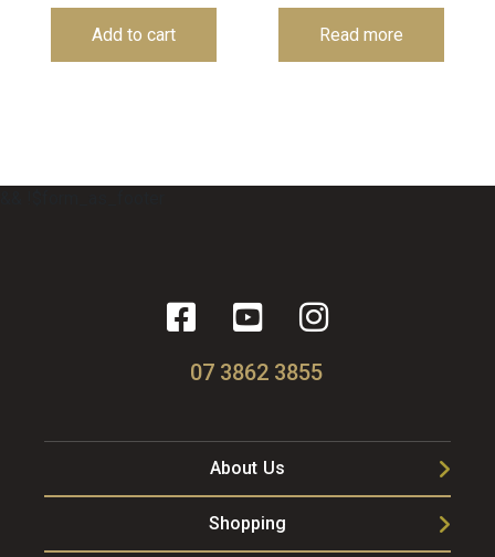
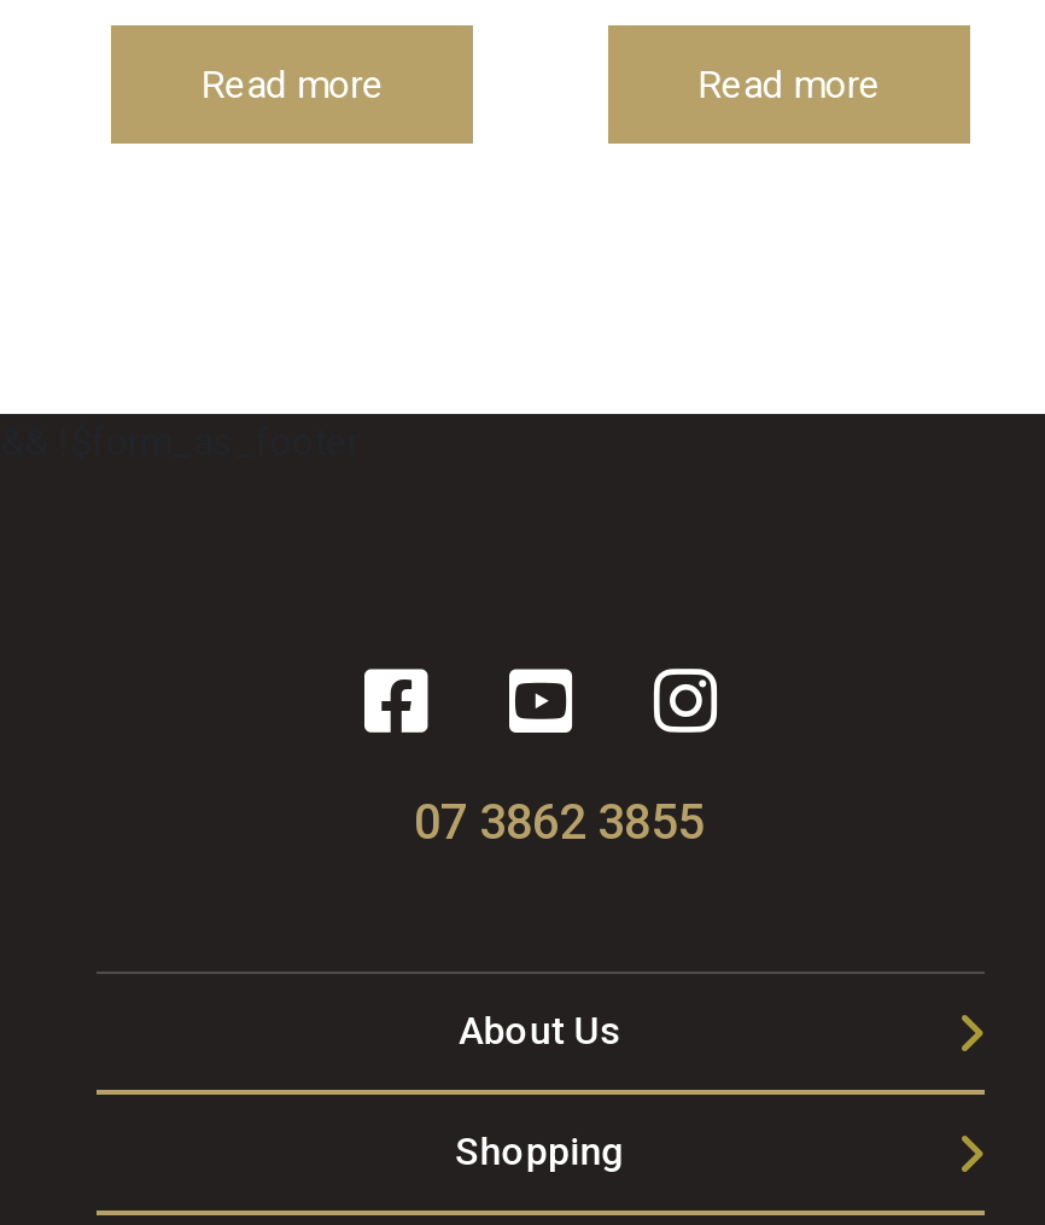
[92,25,176,46] Add to cart -> [201,63,384,108] Read more

